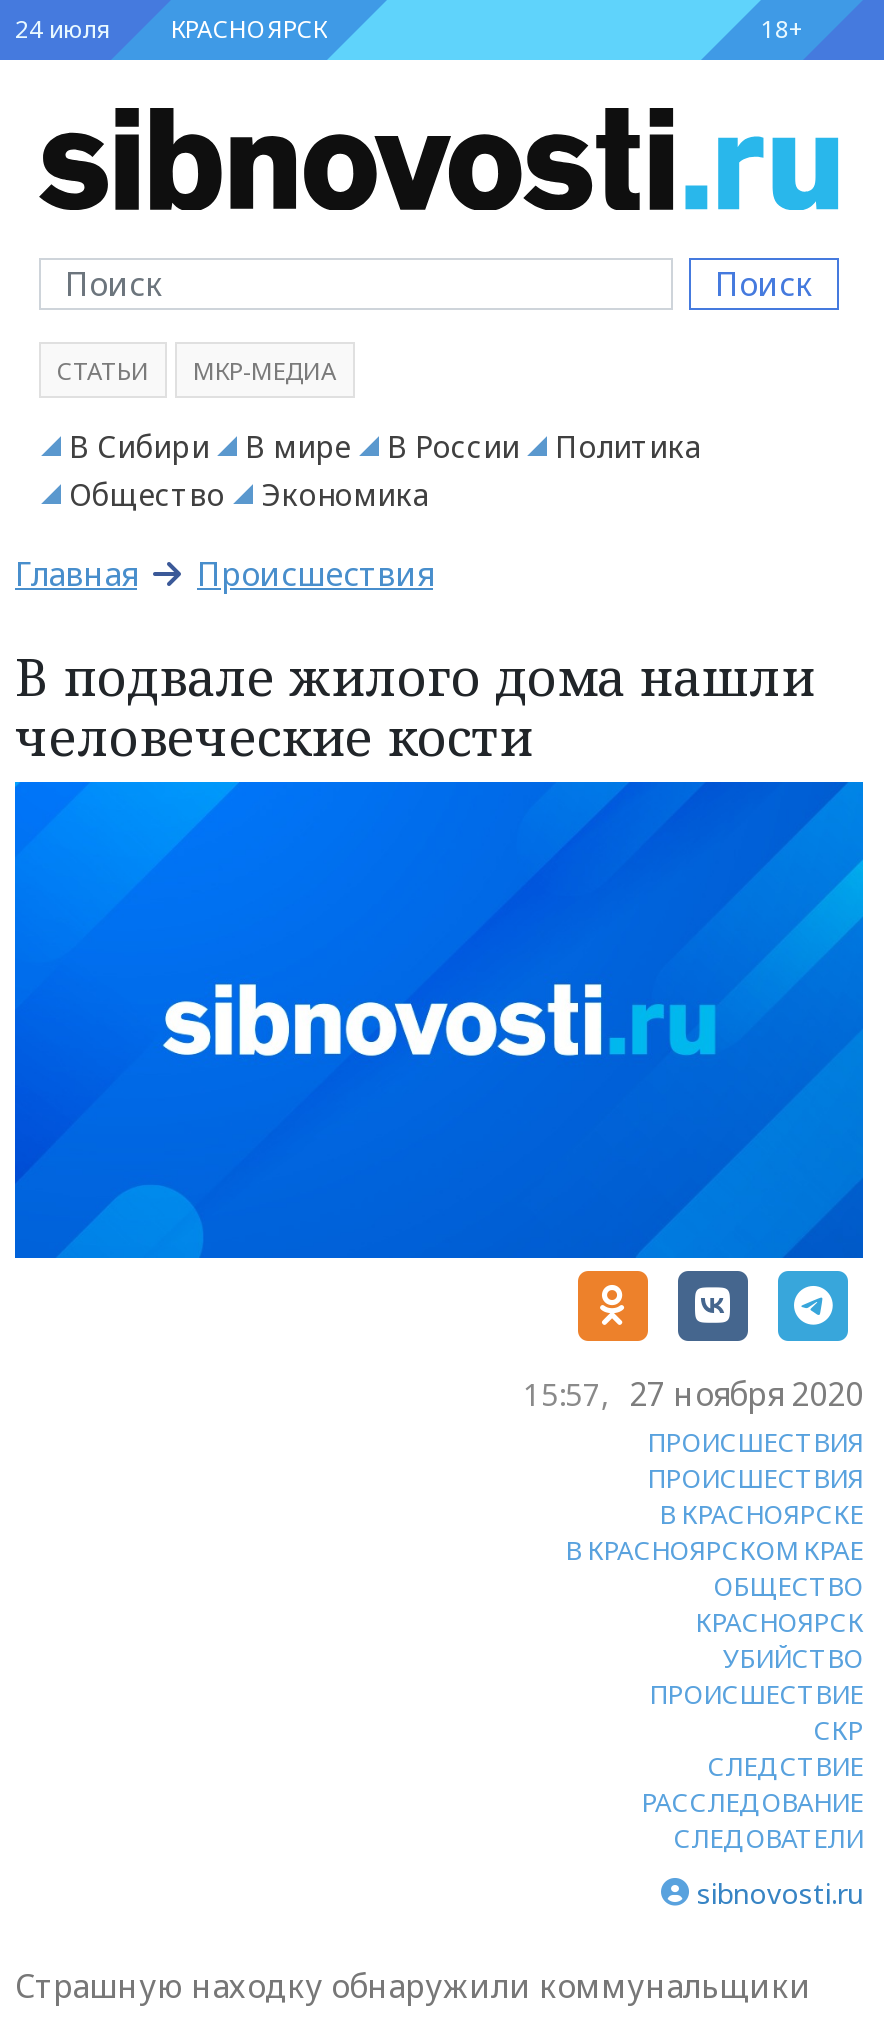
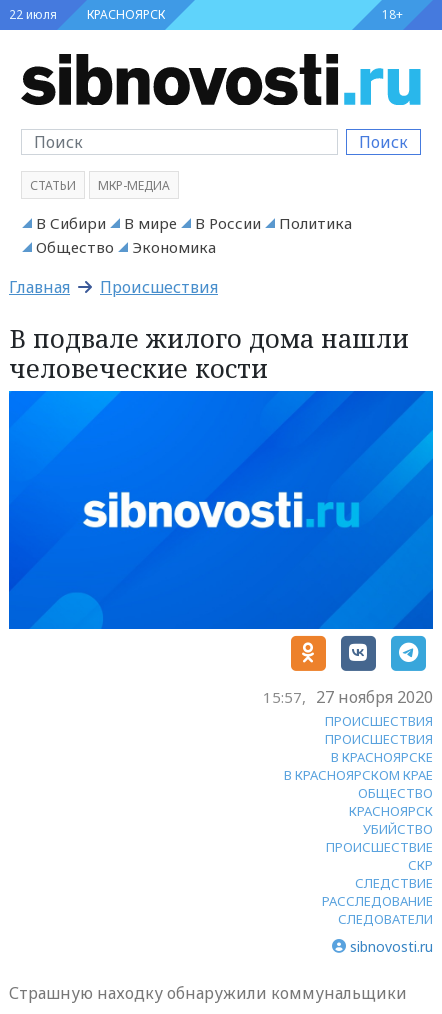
[15,12,327,46] 24 июля КРАСНОЯРСК -> [9,6,165,23] 22 июля КРАСНОЯРСК

